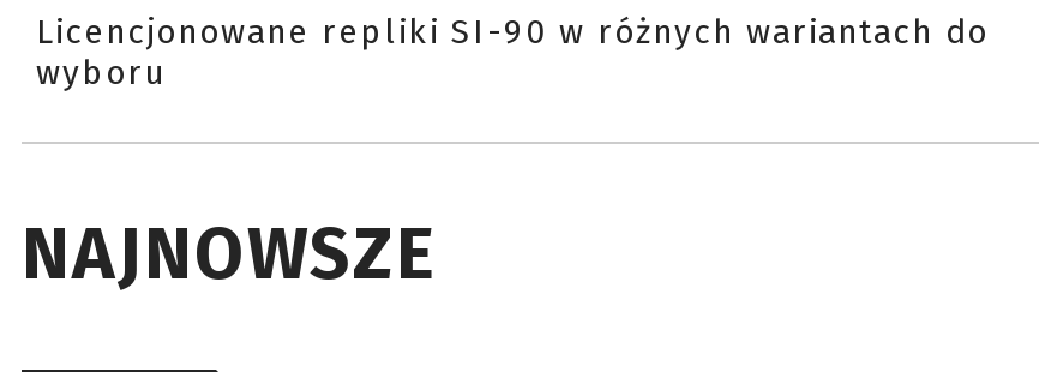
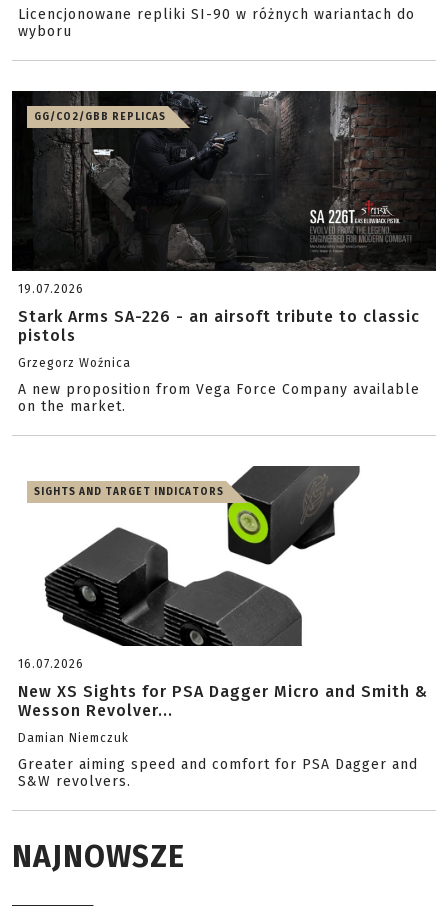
none -> [11,90,437,272] [image] | GG/CO2/GBB REPLICAS
none -> [18,282,420,415] 19.07.2026 | Stark Arms SA-226 - an airsoft tribute to classic | pistols | Grzegorz Woźnica | A new proposition from Vega Force Company available | on the market.
none -> [18,657,428,790] 16.07.2026 | New XS Sights for PSA Dagger Micro and Smith & | Wesson Revolver... | Damian Niemczuk | Greater aiming speed and comfort for PSA Dagger and | S&W revolvers.
none -> [34,465,361,647] [image] | SIGHTS AND TARGET INDICATORS

